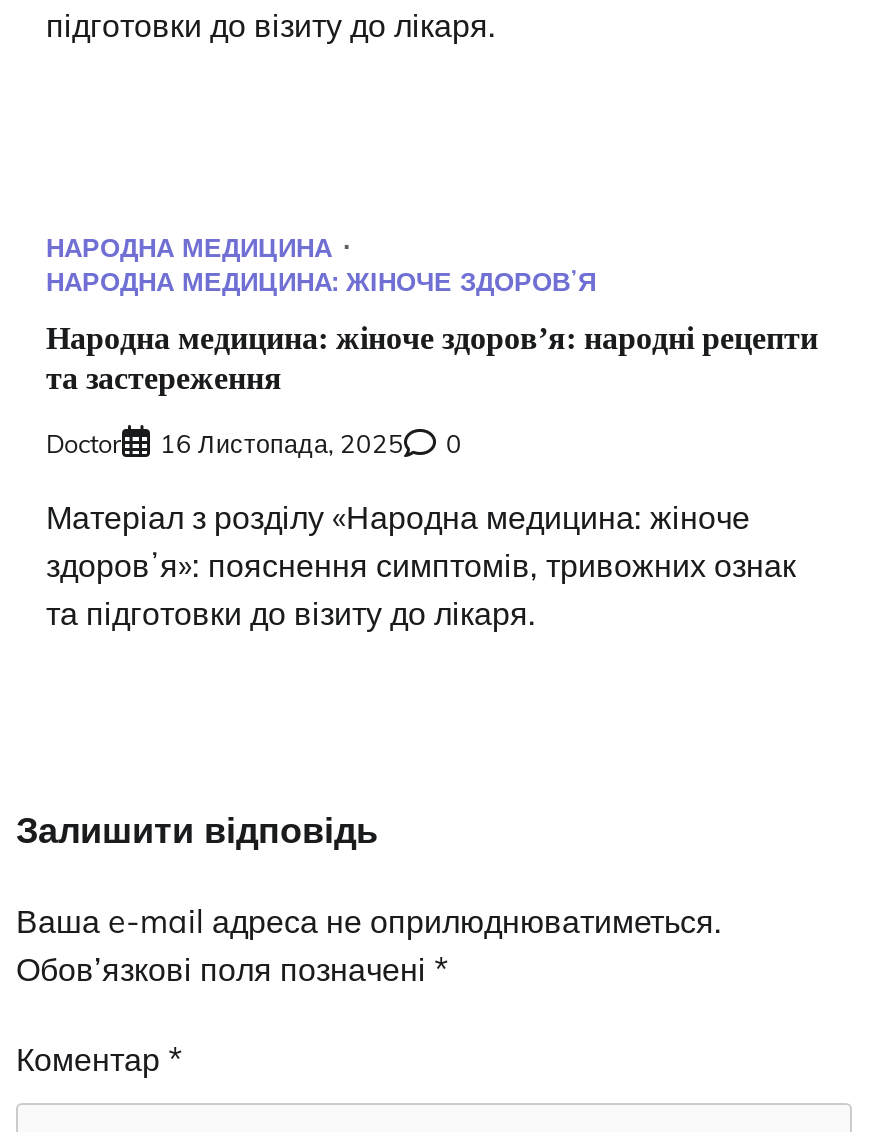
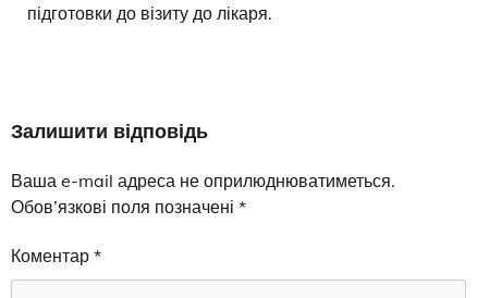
[46,231,818,634] НАРОДНА МЕДИЦИНА | НАРОДНА МЕДИЦИНА: ЖІНОЧЕ ЗДОРОВʼЯ | Народна медицина: жіноче здоровʼя: народні рецепти | та застереження | Doctor | 16 Листопада, 2025 | 0 | Матеріал з розділу «Народна медицина: жіноче | здоровʼя»: пояснення симптомів, тривожних ознак | та підготовки до візиту до лікаря. -> none

